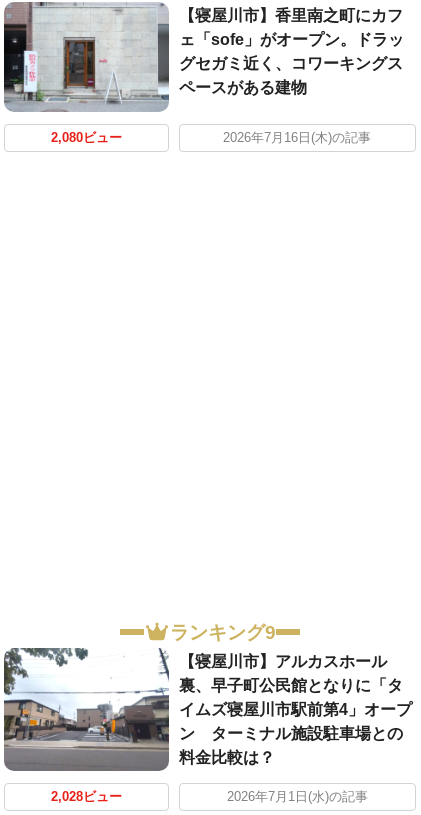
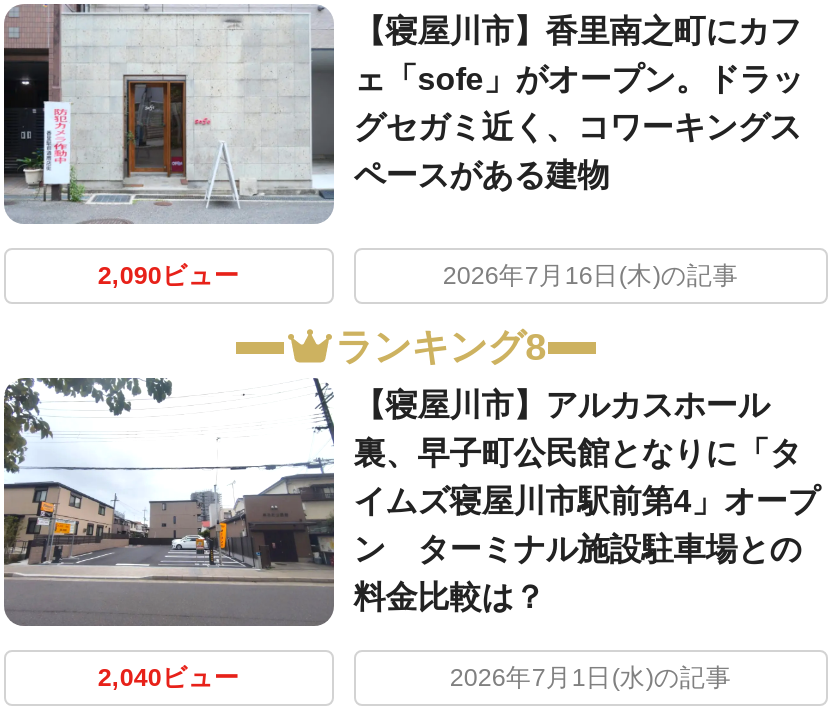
[51,131,122,145] 2,080ビュー -> [98,262,240,290] 2,090ビュー
[170,621,276,642] ランキング9 -> [335,327,547,369] ランキング8
[51,790,122,804] 2,028ビュー -> [98,664,240,692] 2,040ビュー

